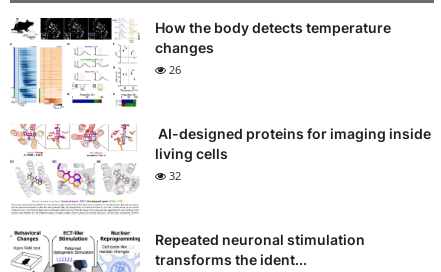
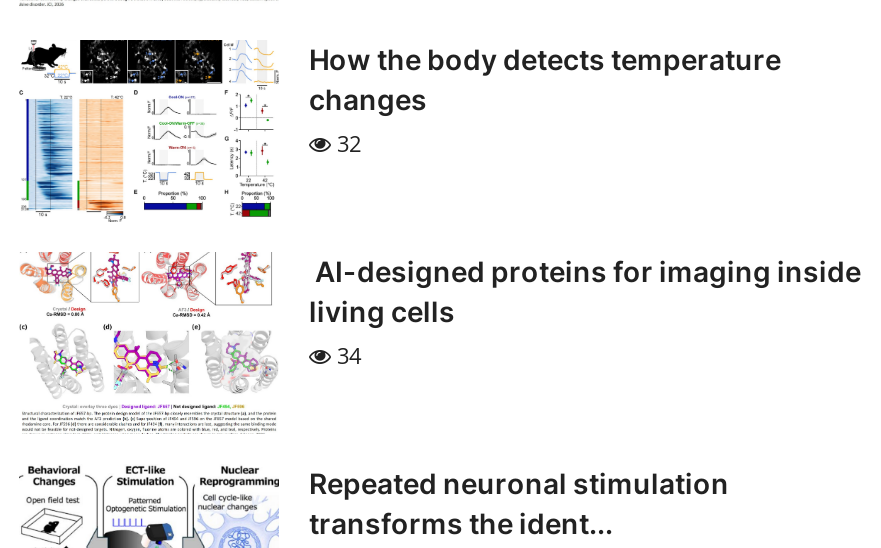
[166,62,181,77] 26 -> [331,128,361,158] 32
[166,168,181,183] 32 -> [331,340,361,370] 34

